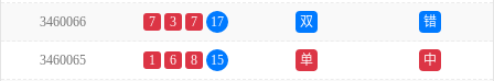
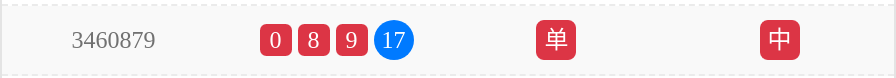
[39,14,86,30] 3460066 -> [72,26,156,54] 3460879
[39,14,436,68] 双 | 错 | 3460065 | 1 | 6 | 8 | 15 -> none
[149,14,155,30] 7 -> [270,26,282,54] 0
[170,14,176,30] 3 -> [308,26,320,54] 8
[191,14,197,30] 7 -> [346,26,358,54] 9

